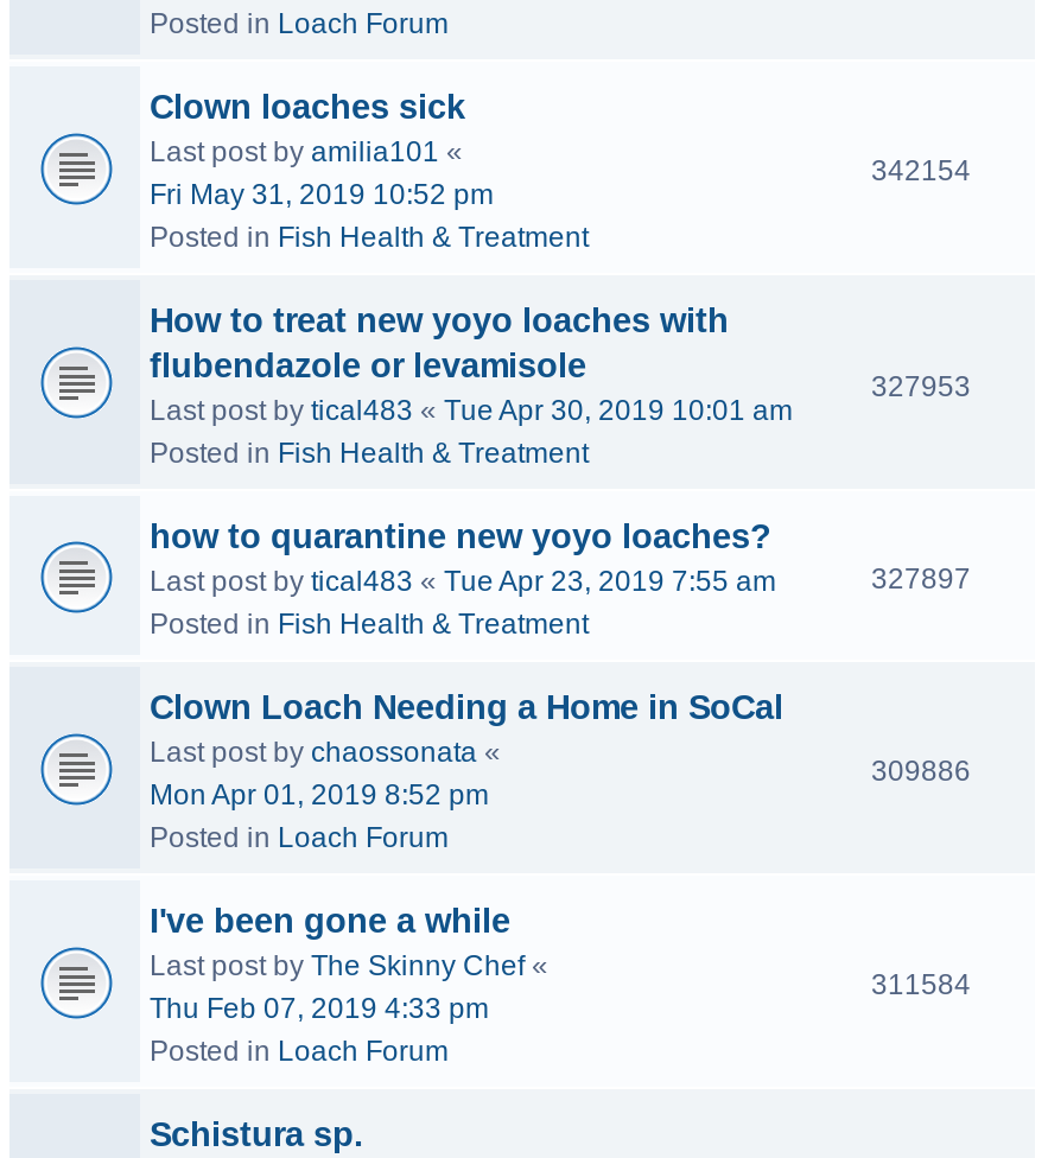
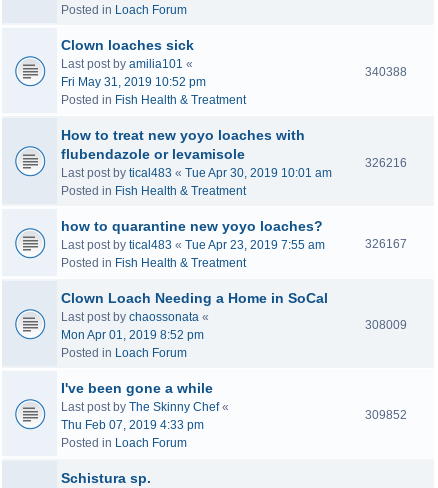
[871,154,971,187] 342154 -> [365,65,407,79] 340388
[871,370,971,403] 327953 -> [365,156,407,170] 326216
[871,562,971,596] 327897 -> [365,237,407,251] 326167
[871,755,971,788] 309886 -> [365,318,407,332] 308009
[871,968,971,1001] 311584 -> [365,408,407,422] 309852

